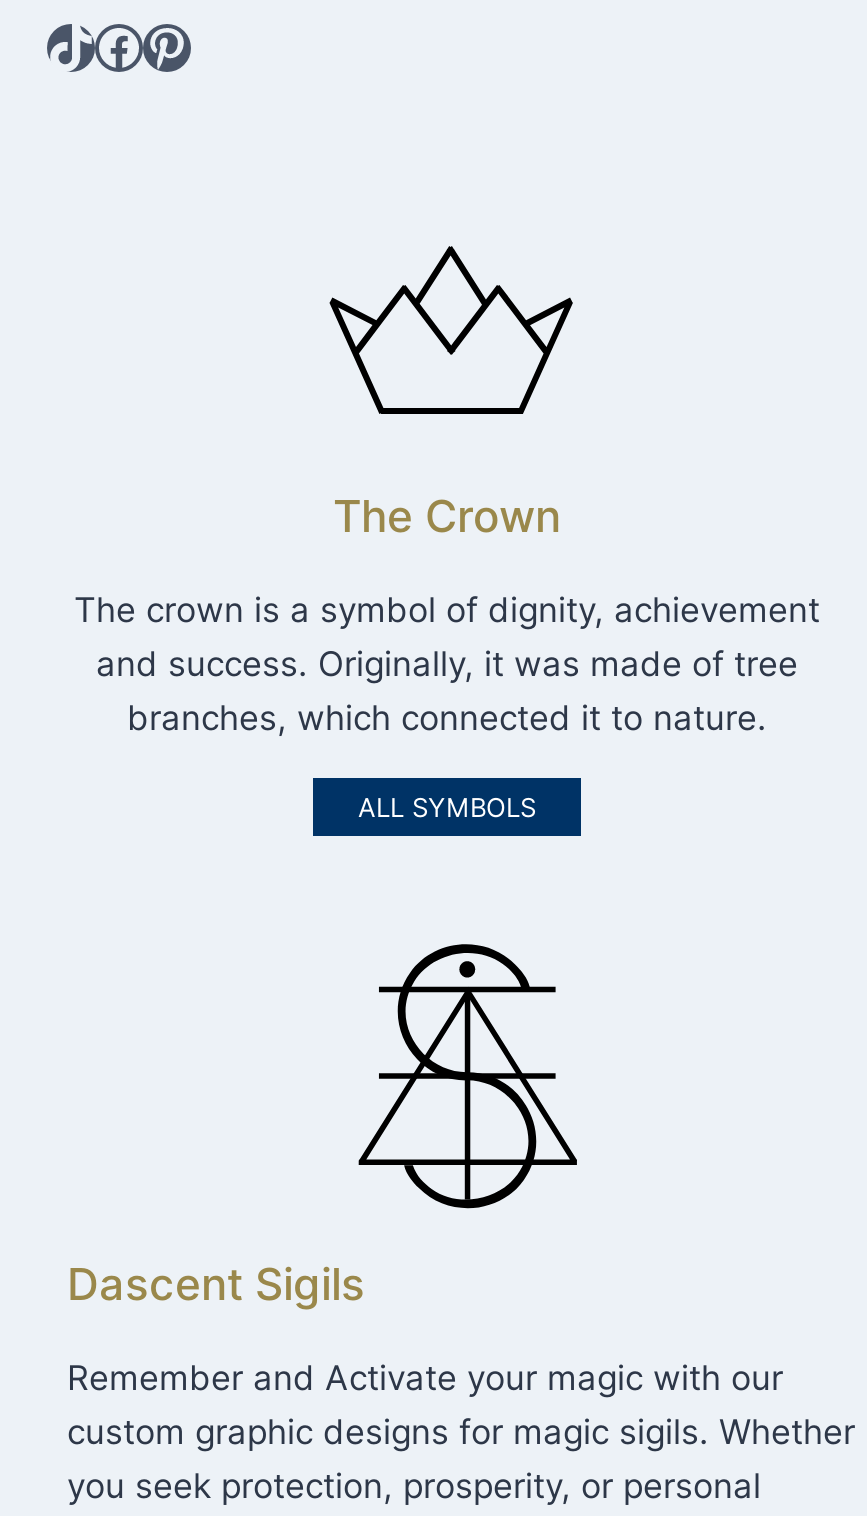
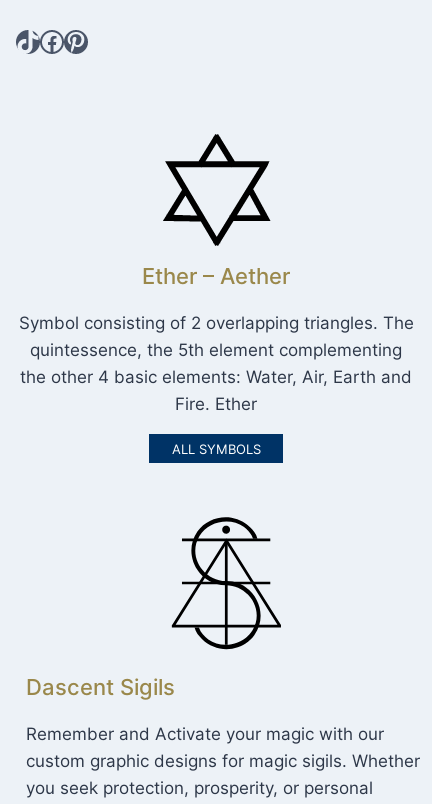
[327,232,575,541] [image] | The Crown -> [142,133,290,289] [image] | Ether – Aether
[74,589,820,737] The crown is a symbol of dignity, achievement | and success. Originally, it was made of tree | branches, which connected it to nature. -> [18,313,413,414] Symbol consisting of 2 overlapping triangles. The | quintessence, the 5th element complementing | the other 4 basic elements: Water, Air, Earth and | Fire. Ether

